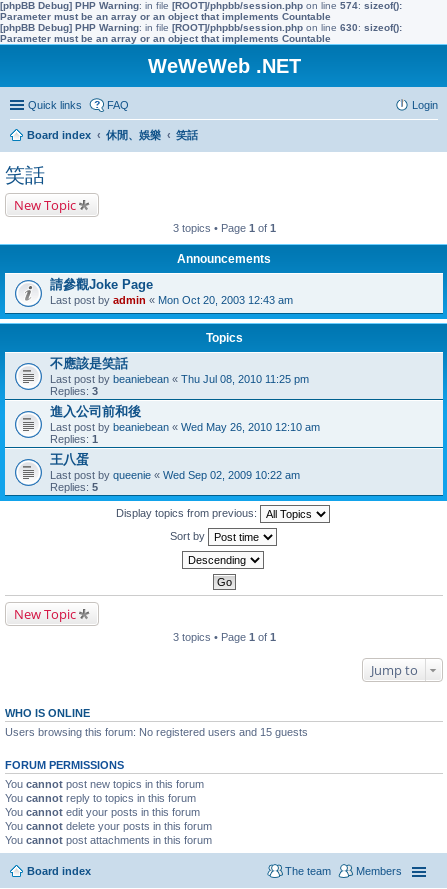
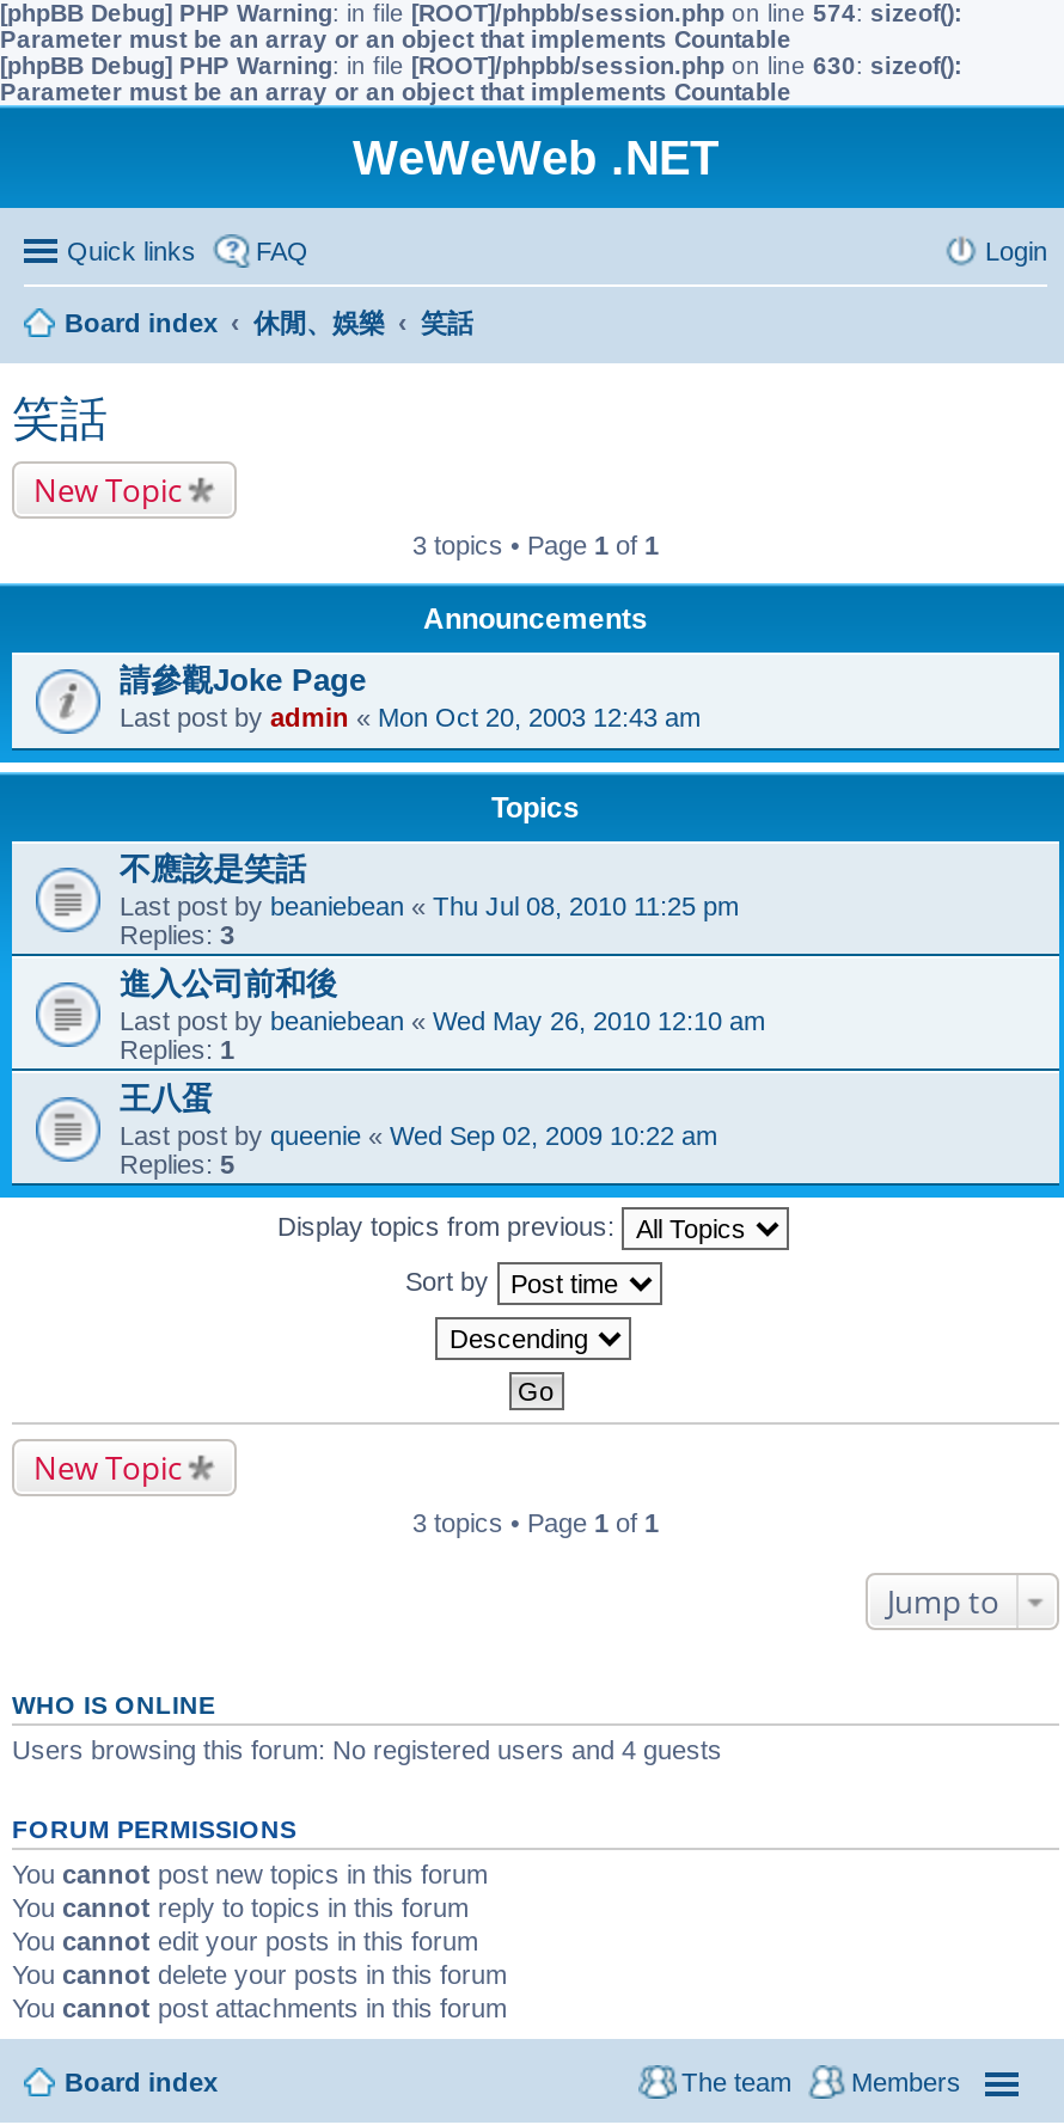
[5,726,308,738] Users browsing this forum: No registered users and 15 guests -> [12,1735,722,1764] Users browsing this forum: No registered users and 4 guests

